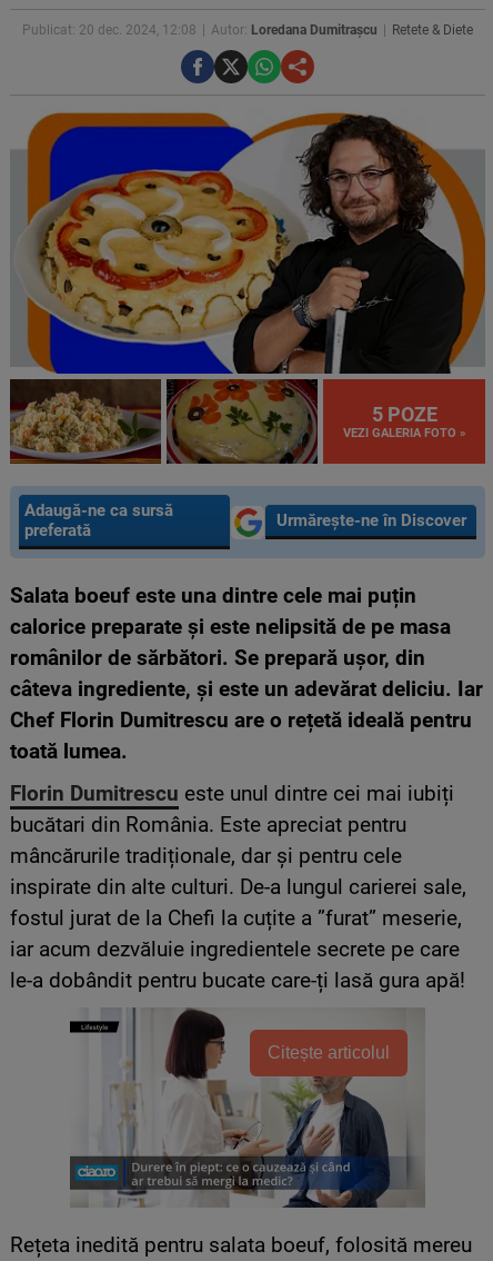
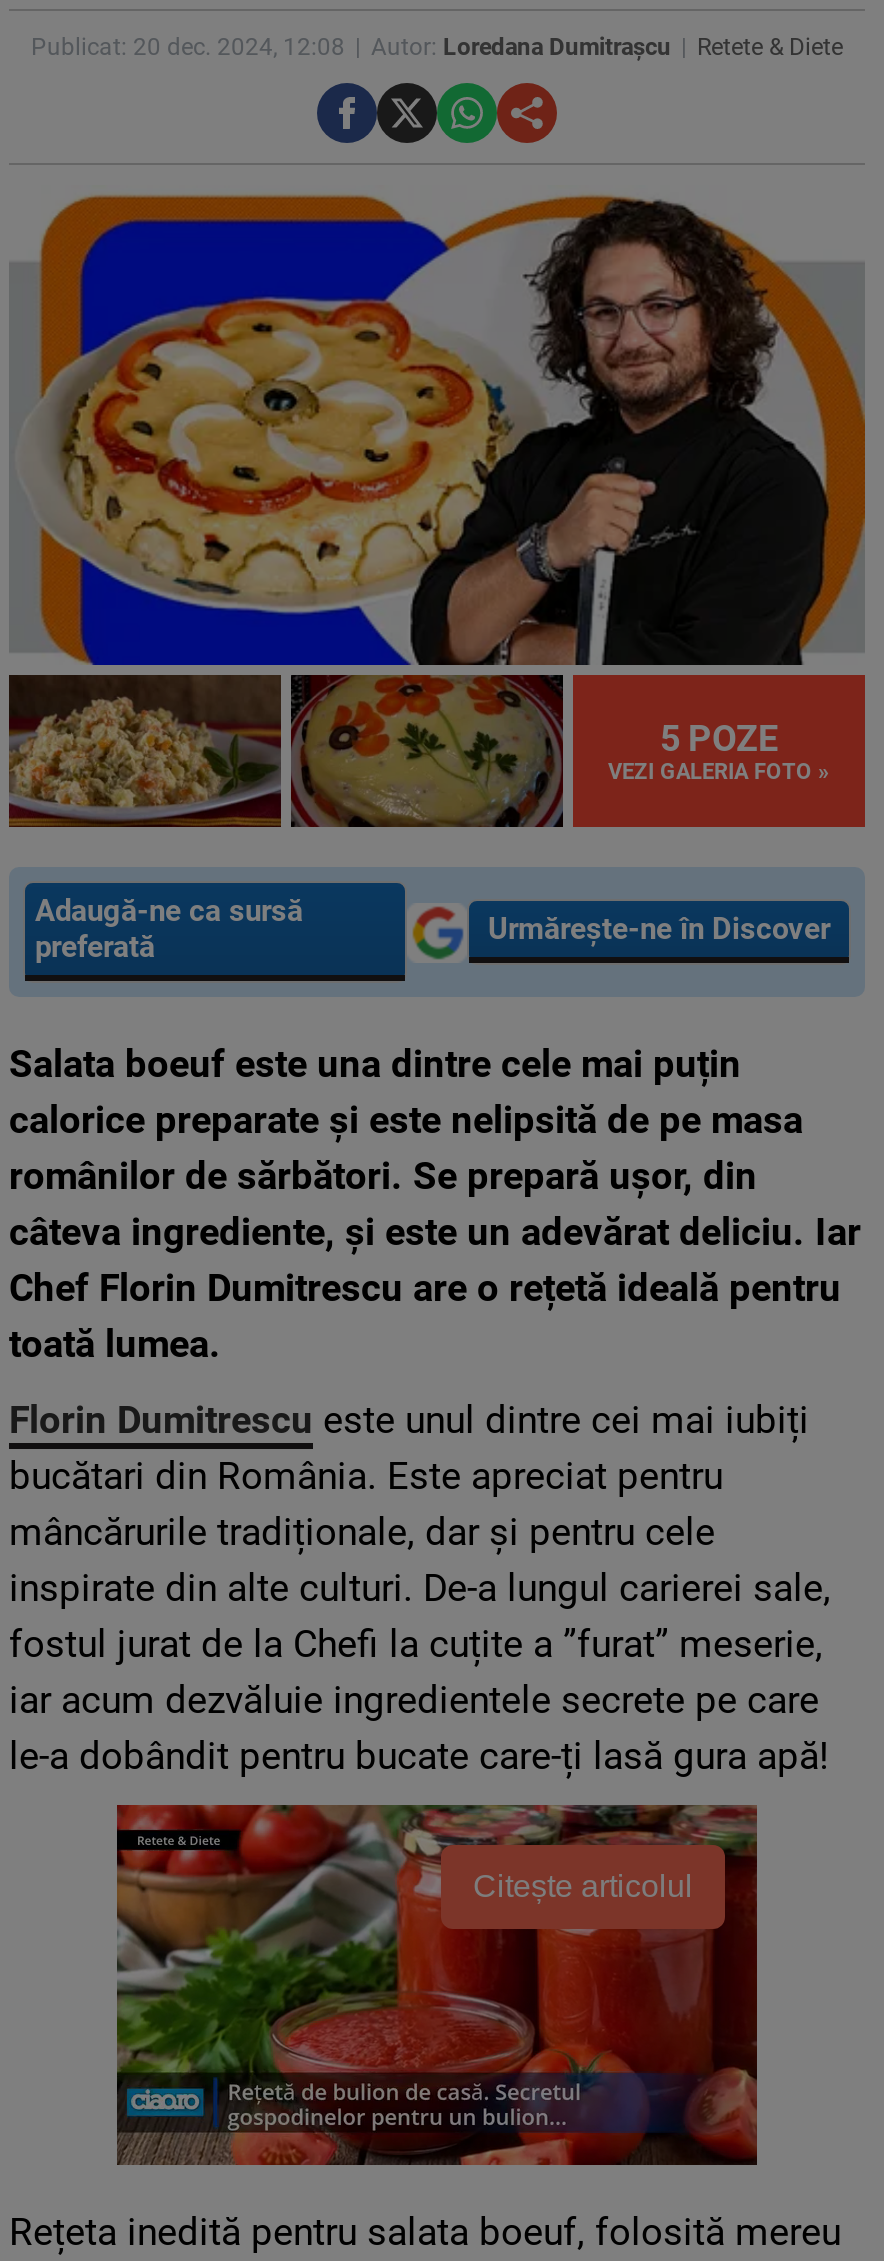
[70,1006,425,1209] [image] -> [115,1803,759,2167] [image]

